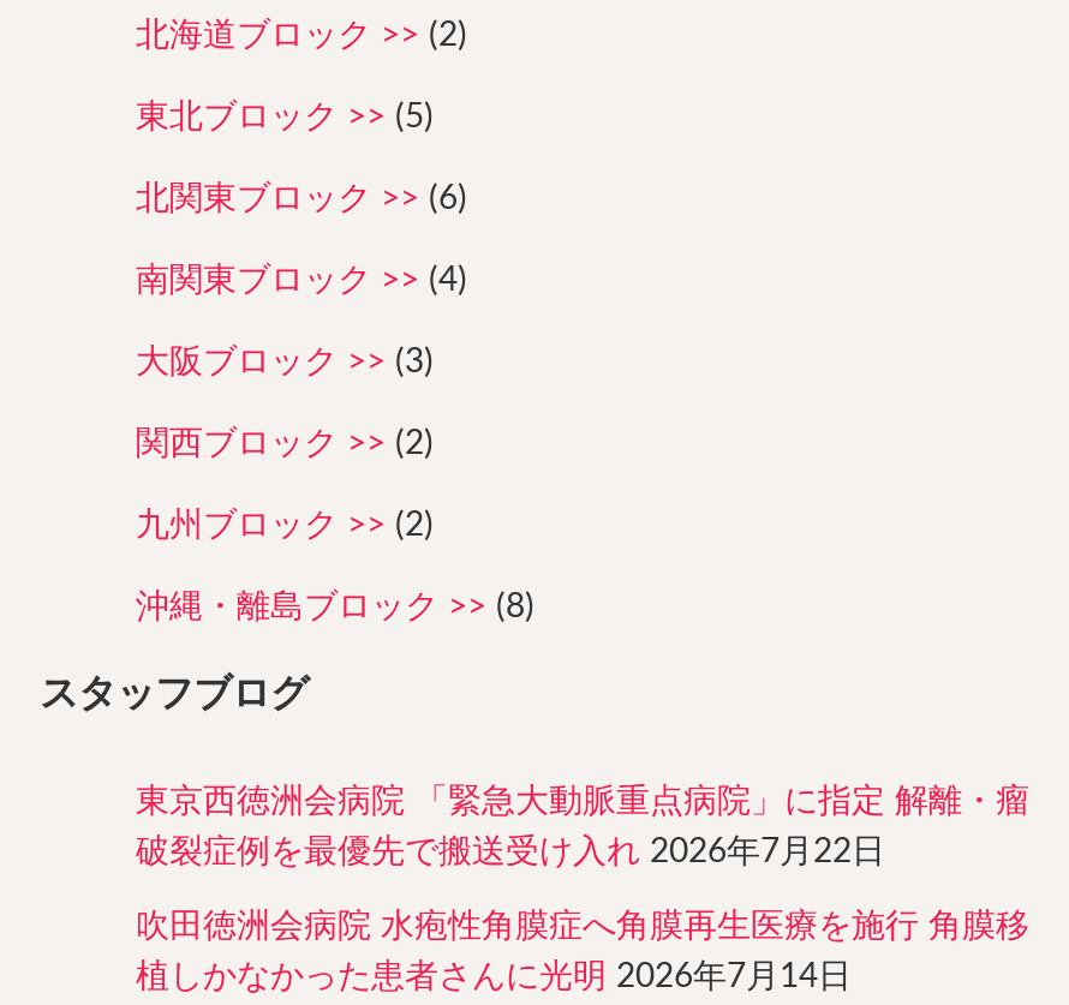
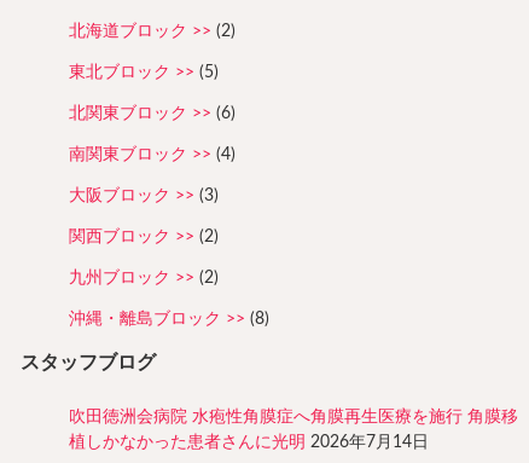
[136,785,1029,869] 東京西徳洲会病院 「緊急大動脈重点病院」に指定 解離・瘤 | 破裂症例を最優先で搬送受け入れ 2026年7月22日 -> none

